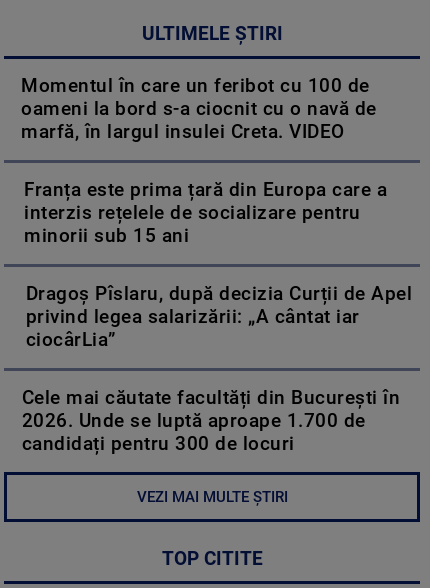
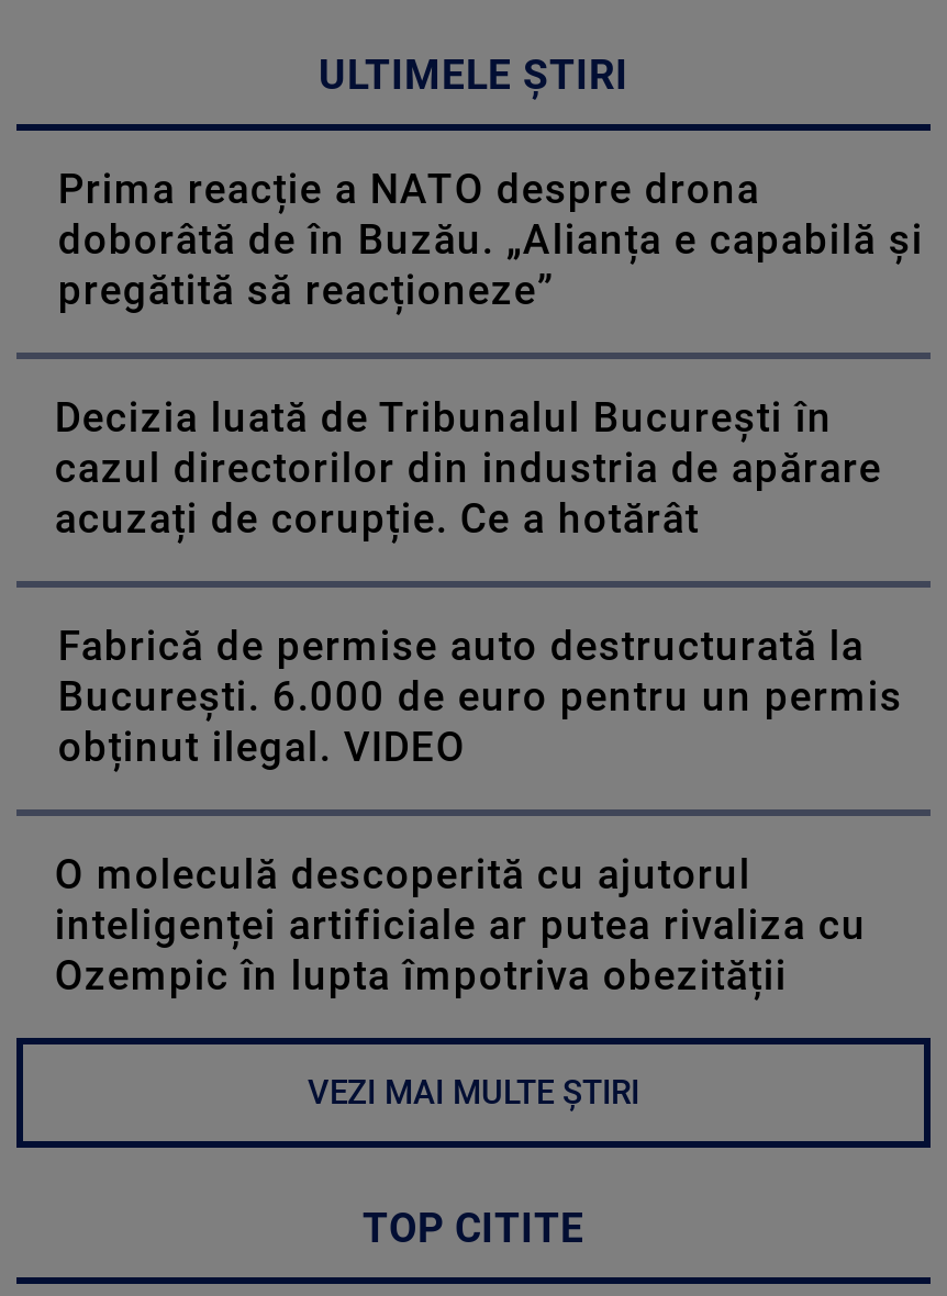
[21,75,377,143] Momentul în care un feribot cu 100 de | oameni la bord s-a ciocnit cu o navă de | marfă, în largul insulei Creta. VIDEO -> [58,166,923,315] Prima reacție a NATO despre drona | doborâtă de în Buzău. „Alianța e capabilă și | pregătită să reacționeze”
[24,179,387,247] Franța este prima țară din Europa care a | interzis rețelele de socializare pentru | minorii sub 15 ani -> [54,395,882,544] Decizia luată de Tribunalul București în | cazul directorilor din industria de apărare | acuzați de corupție. Ce a hotărât
[26,283,412,351] Dragoș Pîslaru, după decizia Curții de Apel | privind legea salarizării: „A cântat iar | ciocârLia” -> [58,623,903,772] Fabrică de permise auto destructurată la | București. 6.000 de euro pentru un permis | obținut ilegal. VIDEO
[22,387,400,455] Cele mai căutate facultăți din București în | 2026. Unde se luptă aproape 1.700 de | candidați pentru 300 de locuri -> [55,851,867,1001] O moleculă descoperită cu ajutorul | inteligenței artificiale ar putea rivaliza cu | Ozempic în lupta împotriva obezității

